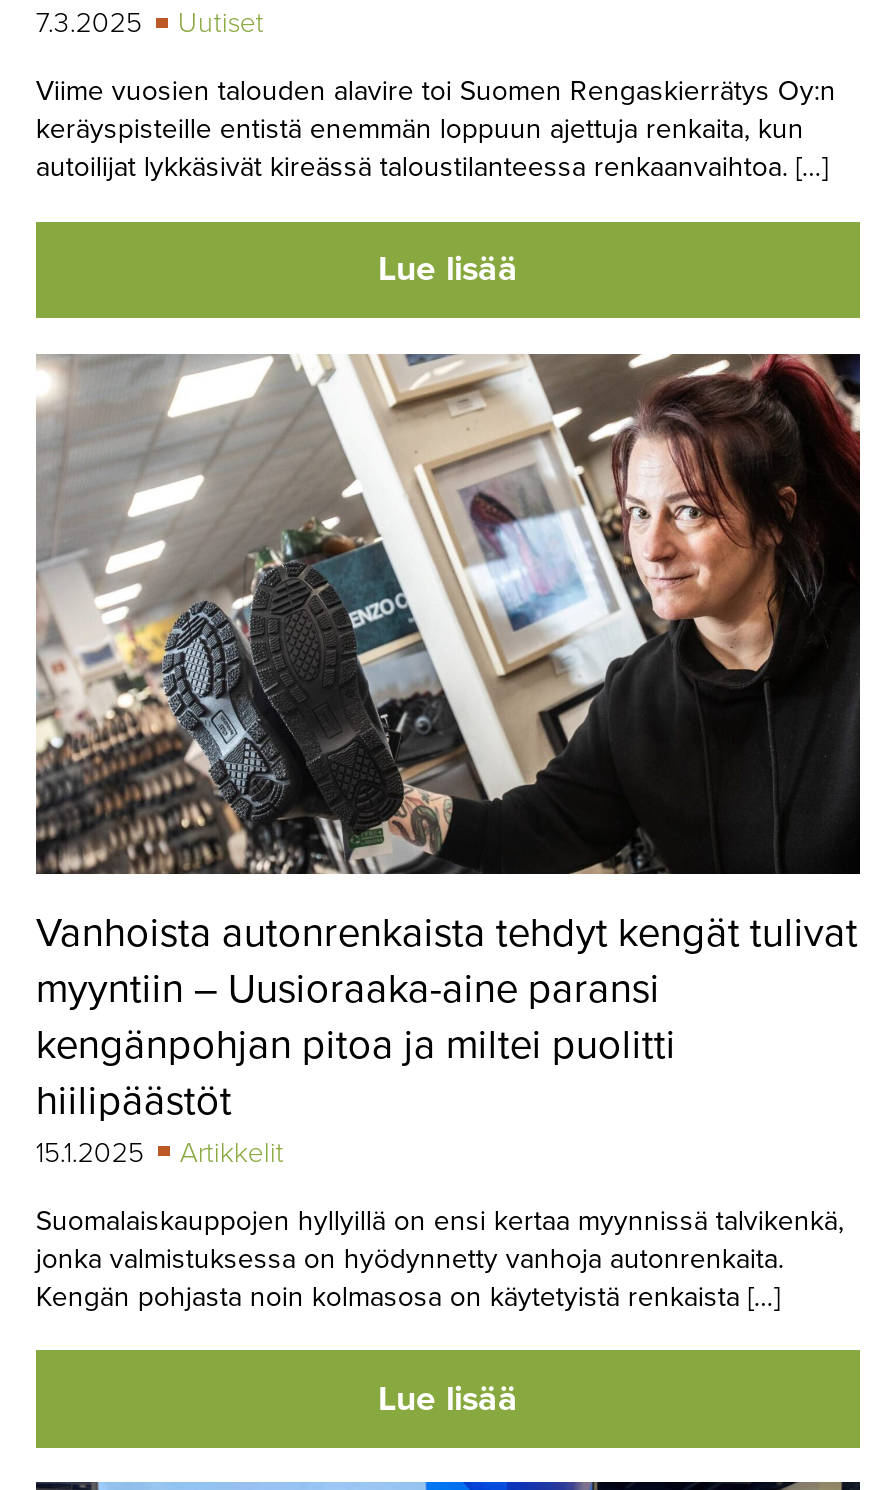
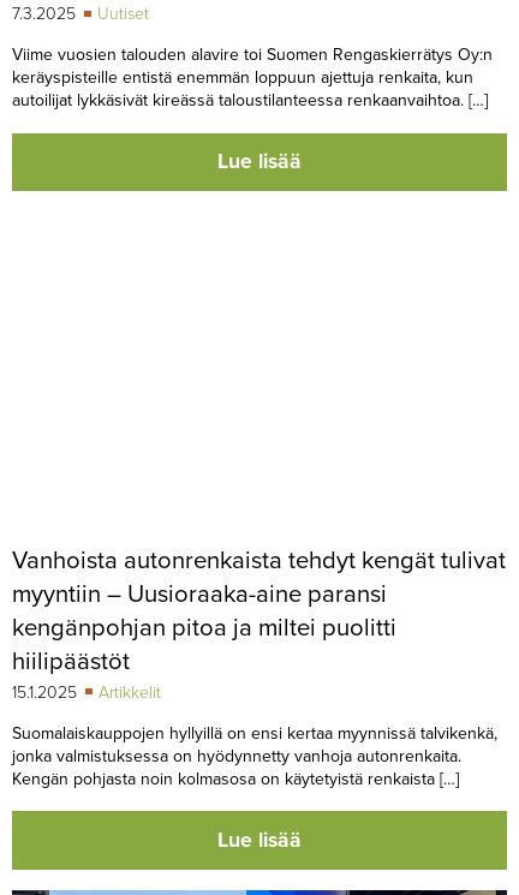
[34,352,862,876] [image] -> none

